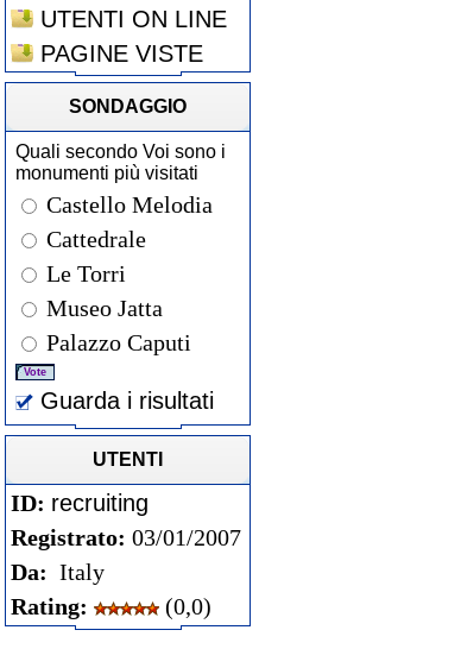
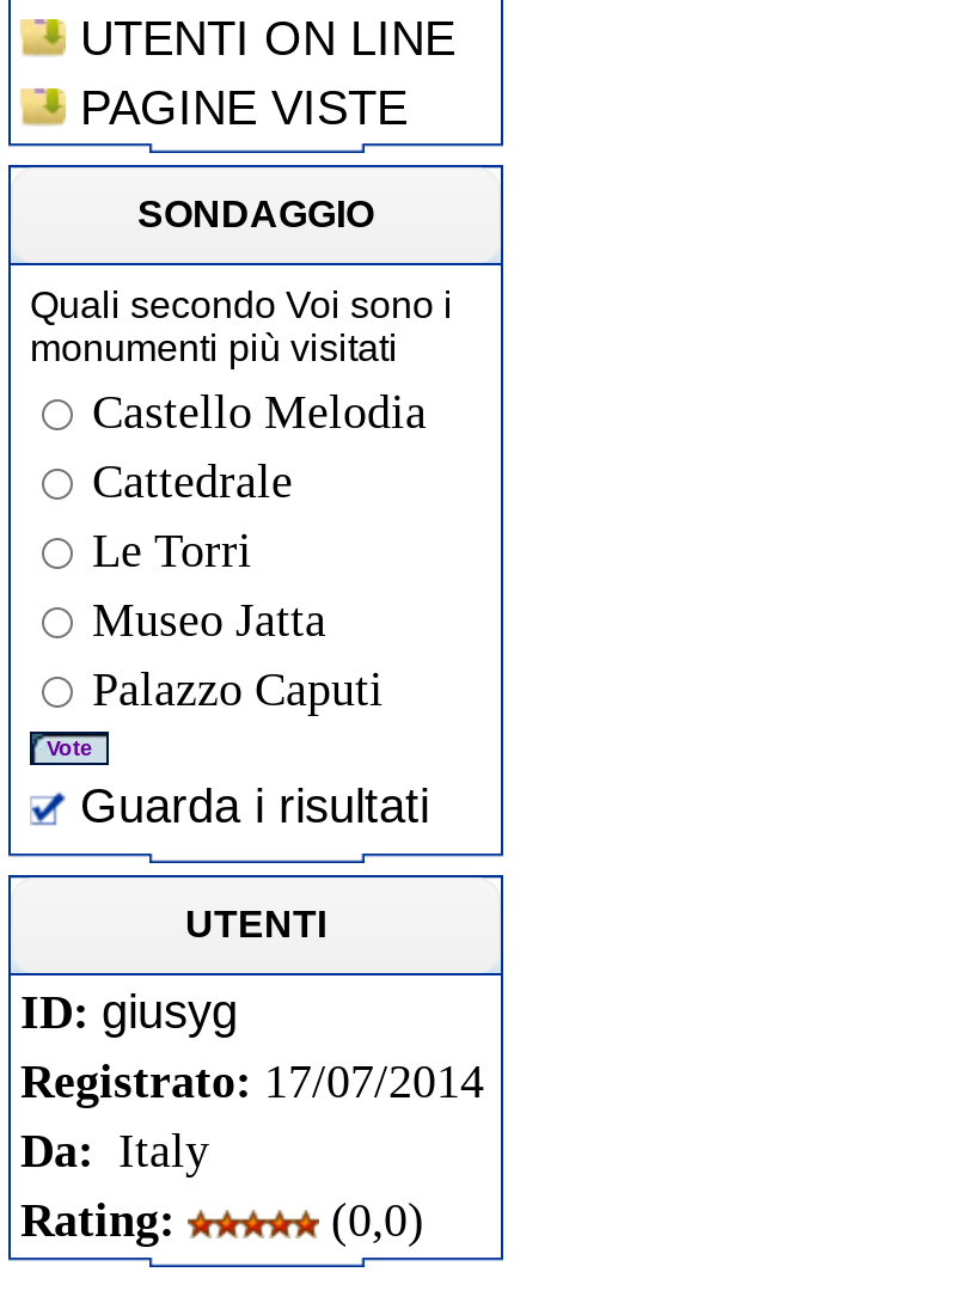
[11,490,149,516] ID: recruiting -> [20,985,238,1038] ID: giusyg
[11,524,241,550] Registrato: 03/01/2007 -> [20,1054,484,1107] Registrato: 17/07/2014

